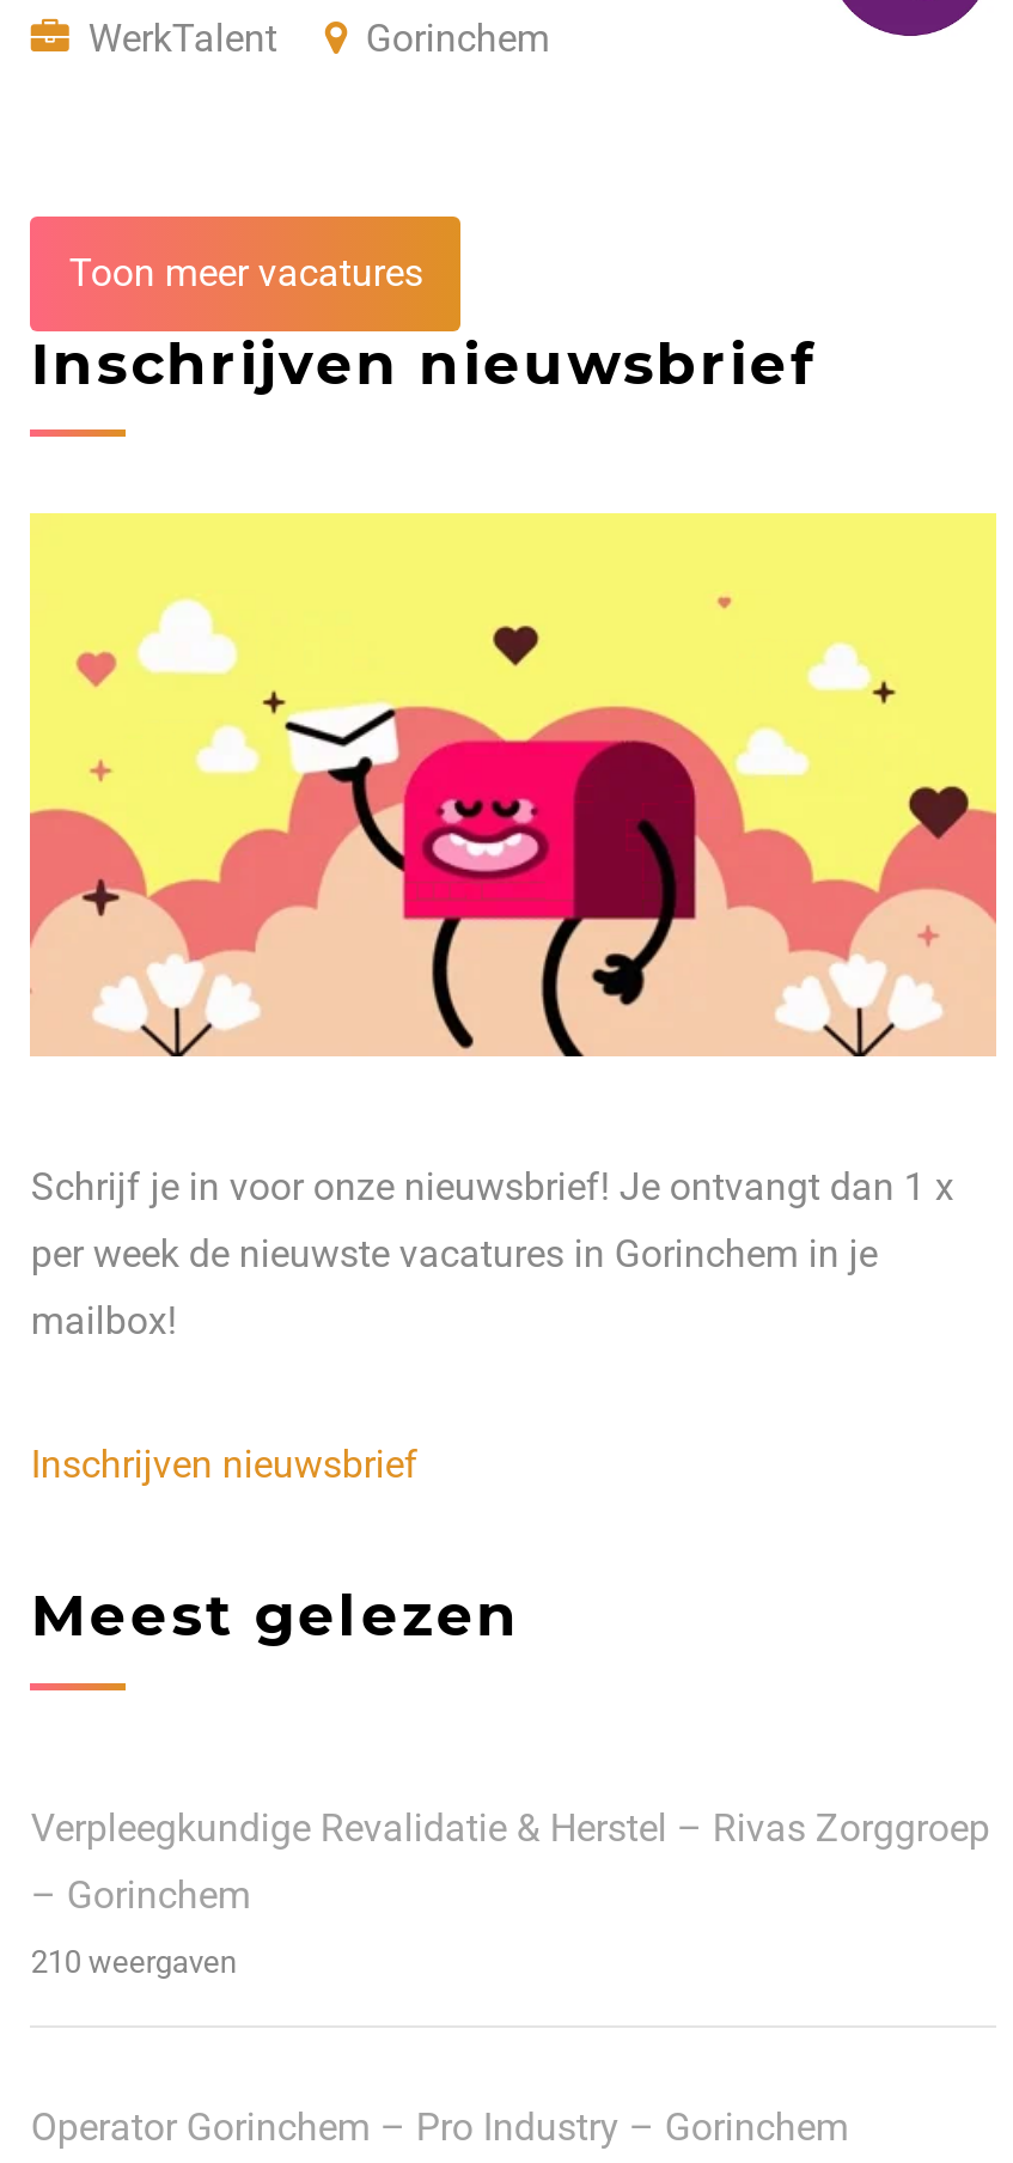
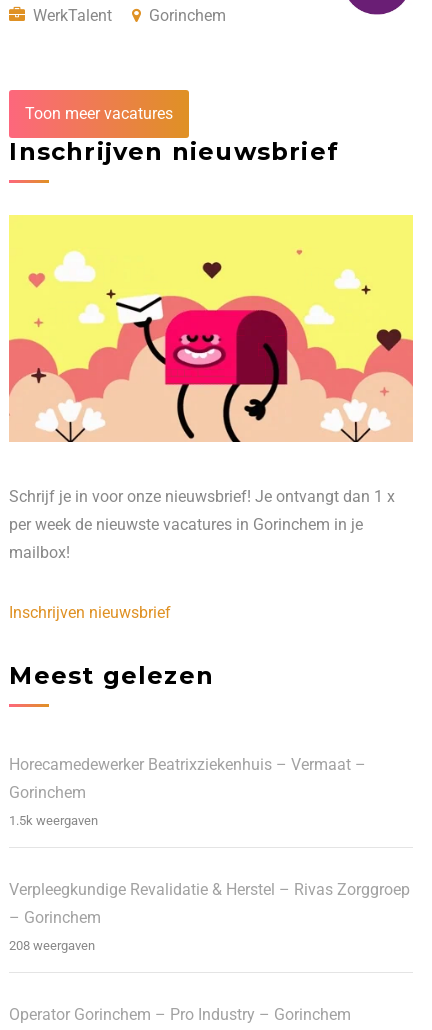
none -> [9,754,366,827] Horecamedewerker Beatrixziekenhuis – Vermaat – | Gorinchem | 1.5k weergaven
[31,1944,237,1980] 210 weergaven -> [9,937,95,952] 208 weergaven

